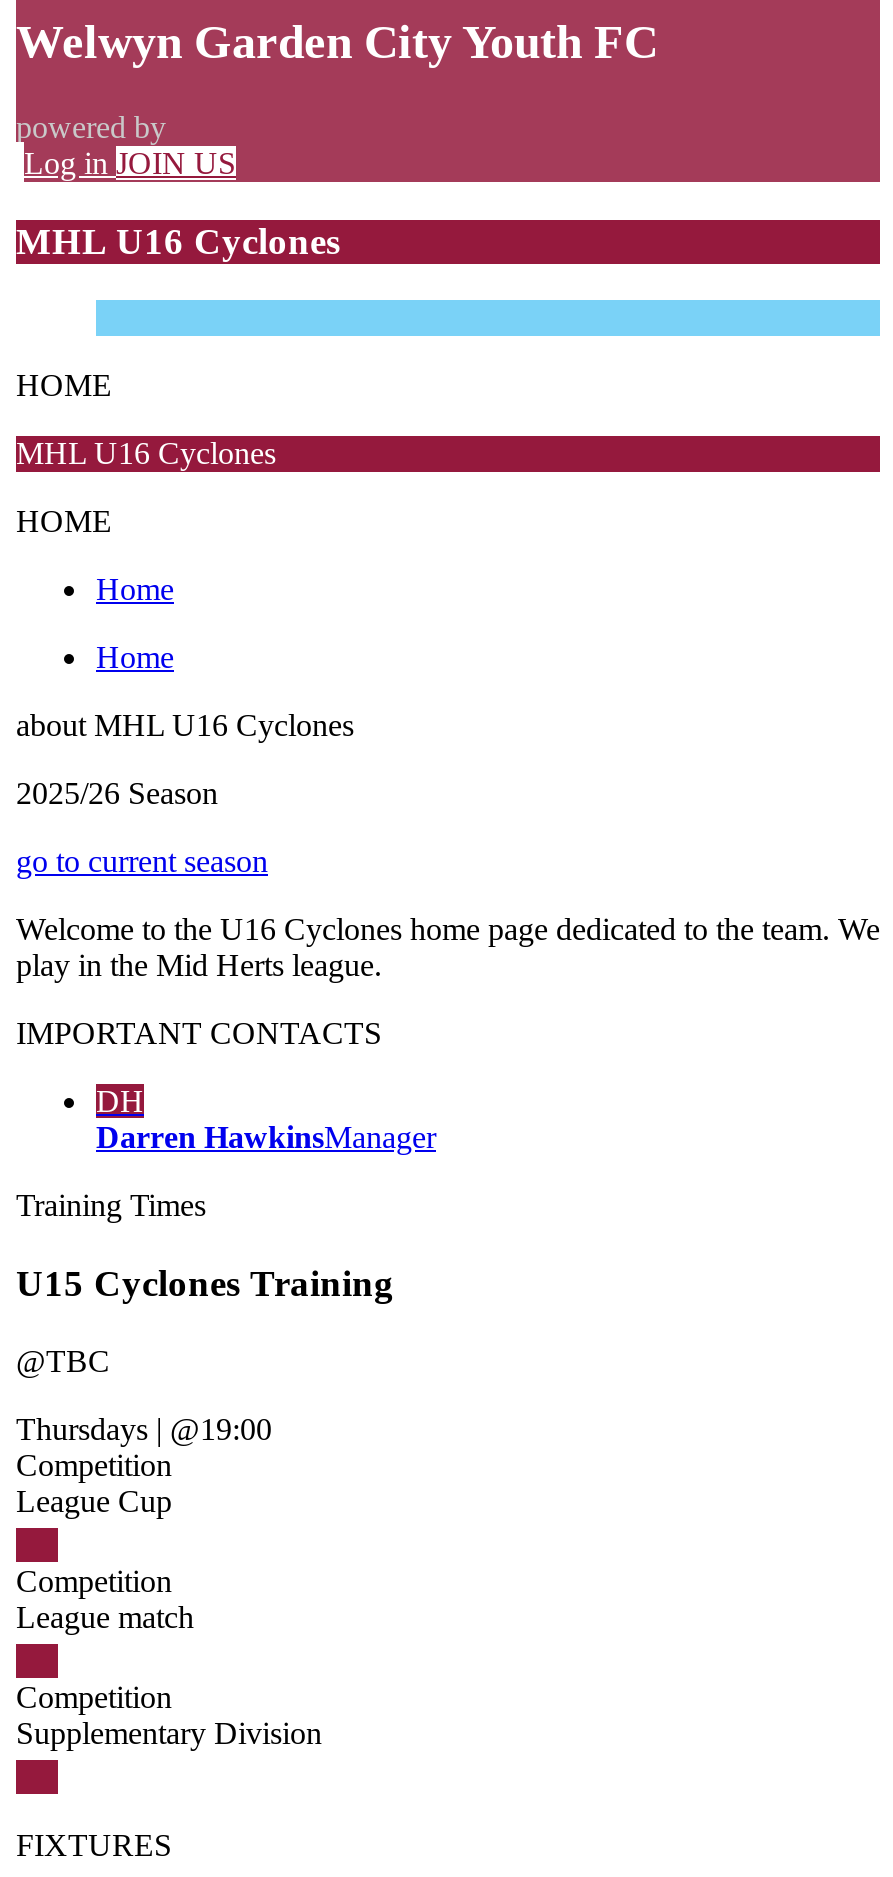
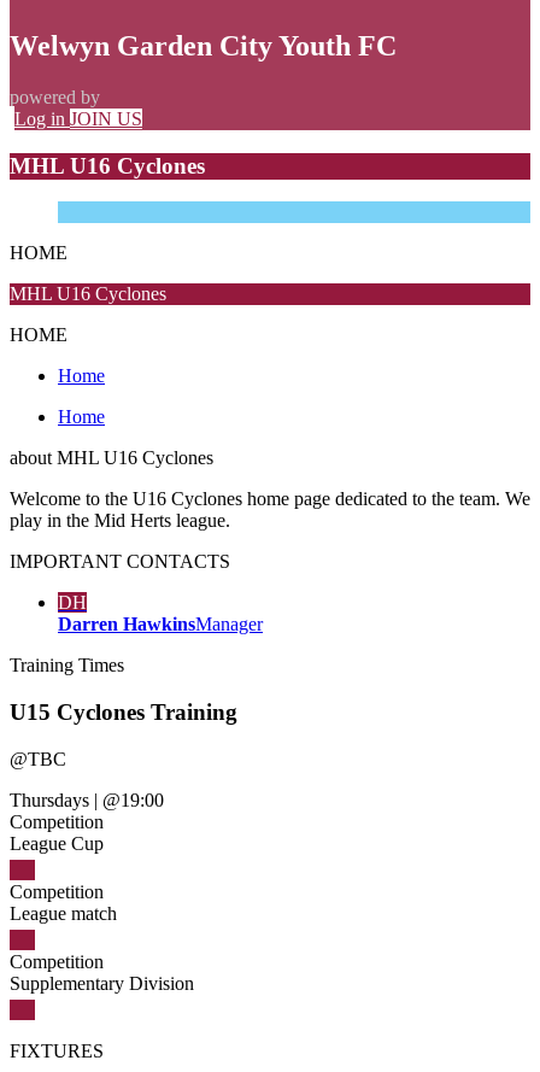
[16,776,268,878] 2025/26 Season | go to current season -> none

